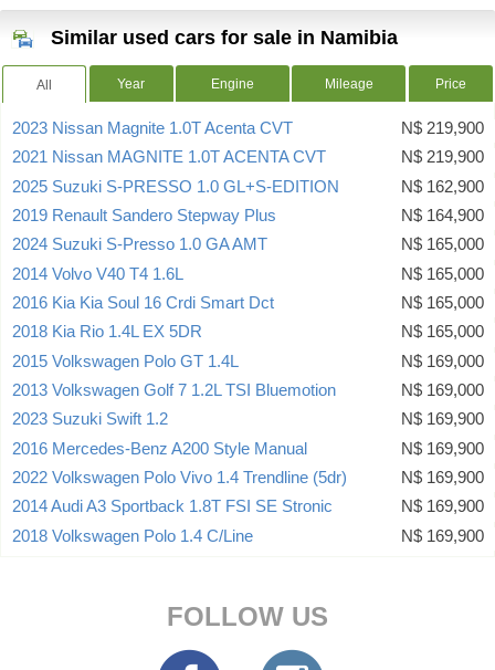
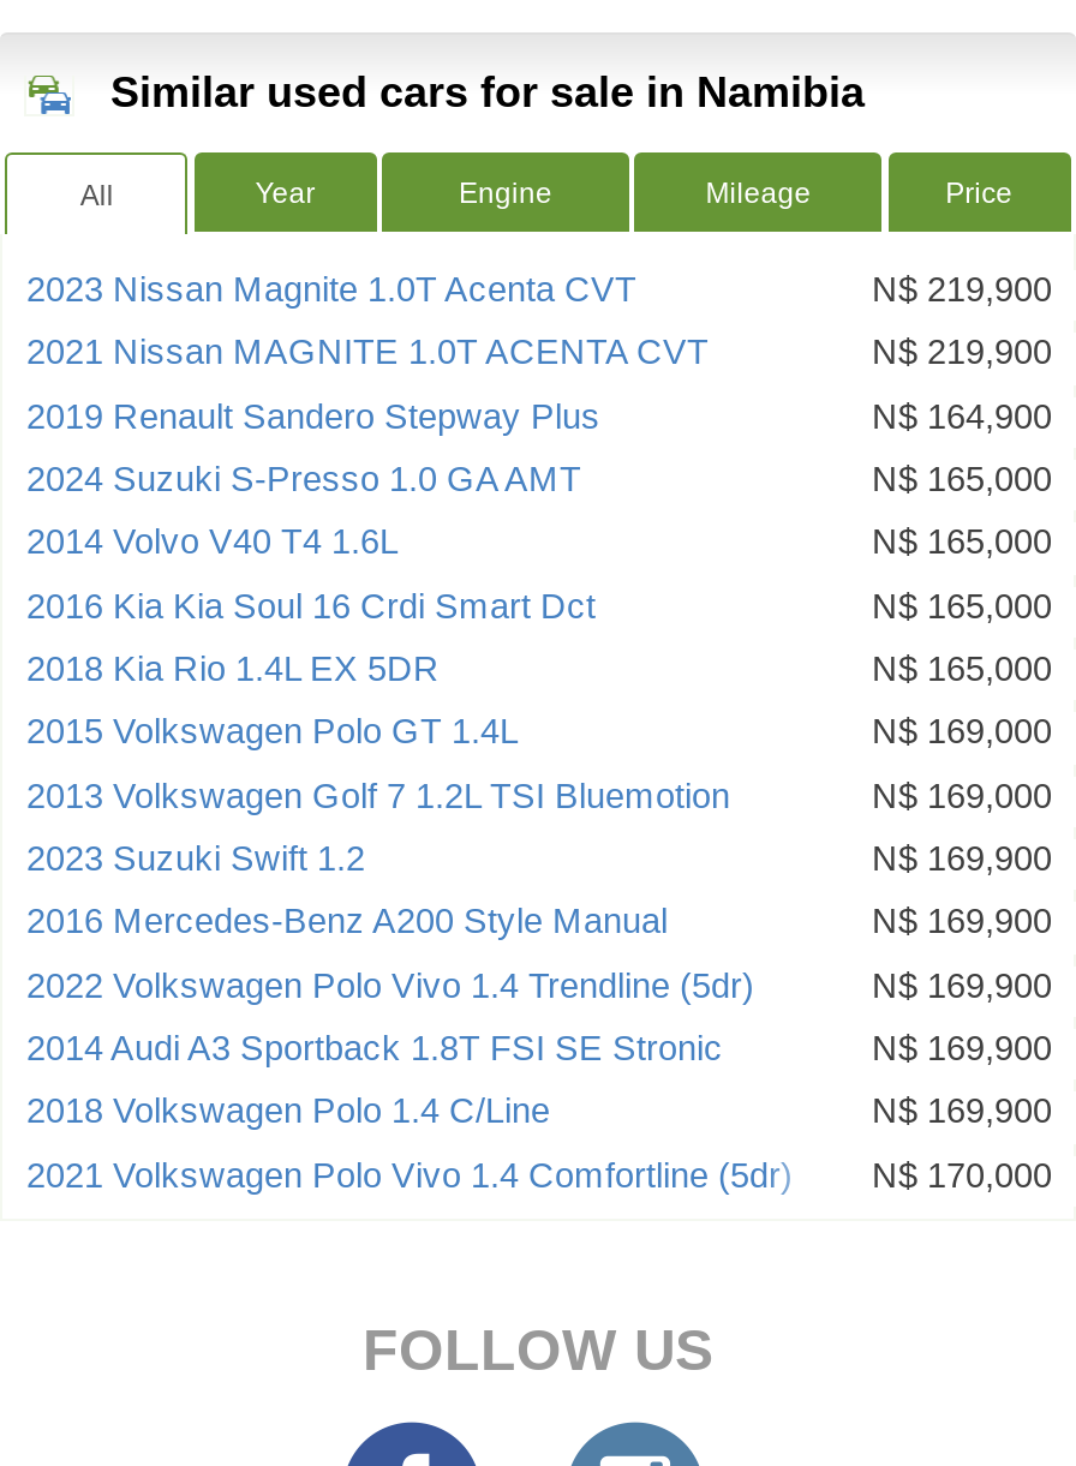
[12,178,484,195] 2025 Suzuki S-PRESSO 1.0 GL+S-EDITION | N$ 162,900 -> none
moved [12,207,484,545] -> [26,396,1052,1130]: 2019 Renault Sandero Stepway Plus | N$ 164,900 | 2024 Suzuki S-Presso 1.0 GA AMT | ... | 2018 Volkswagen Polo 1.4 C/Line | N$ 169,900
none -> [26,1155,1052,1193] 2021 Volkswagen Polo Vivo 1.4 Comfortline (5dr) | N$ 170,000

